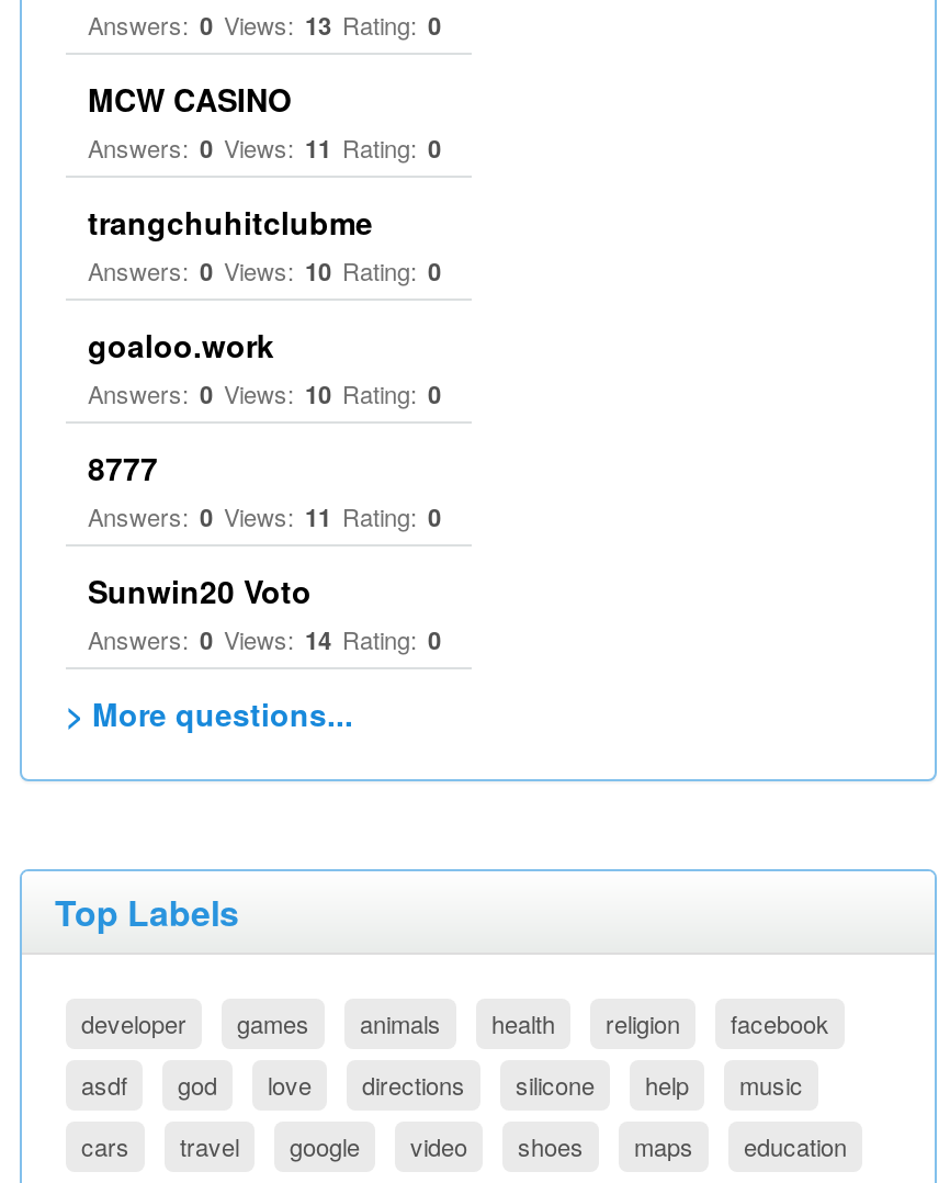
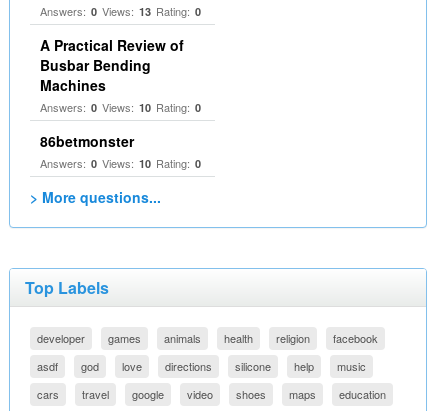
[88,77,441,244] MCW CASINO | Answers: 0 Views: 11 Rating: 0 | trangchuhitclubme -> [40,35,184,95] A Practical Review of | Busbar Bending | Machines
[88,323,274,367] goaloo.work -> [40,131,134,151] 86betmonster
[88,446,441,656] 8777 | Answers: 0 Views: 11 Rating: 0 | Sunwin20 Voto | Answers: 0 Views: 14 Rating: 0 -> none

